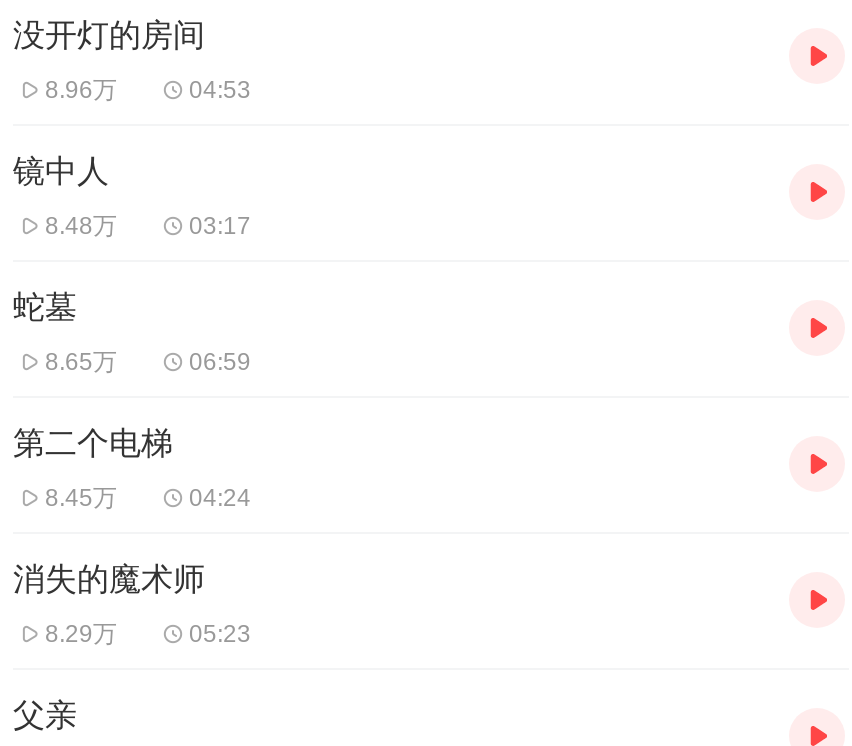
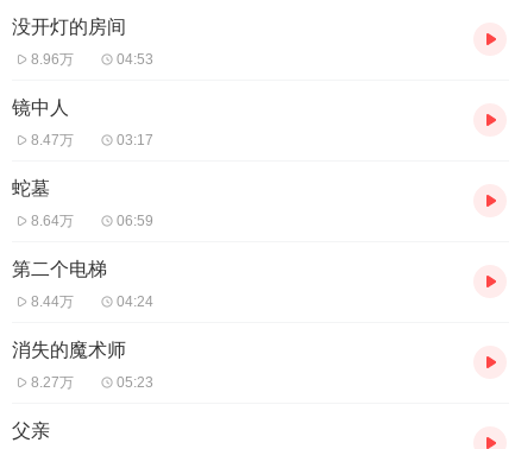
[45,212,117,240] 8.48万 -> [31,132,74,148] 8.47万
[45,348,117,376] 8.65万 -> [31,212,74,229] 8.64万
[45,484,117,512] 8.45万 -> [31,293,74,310] 8.44万
[45,620,117,648] 8.29万 -> [31,374,74,391] 8.27万

